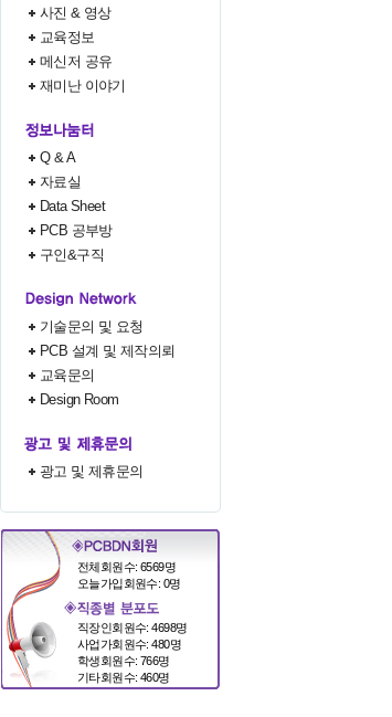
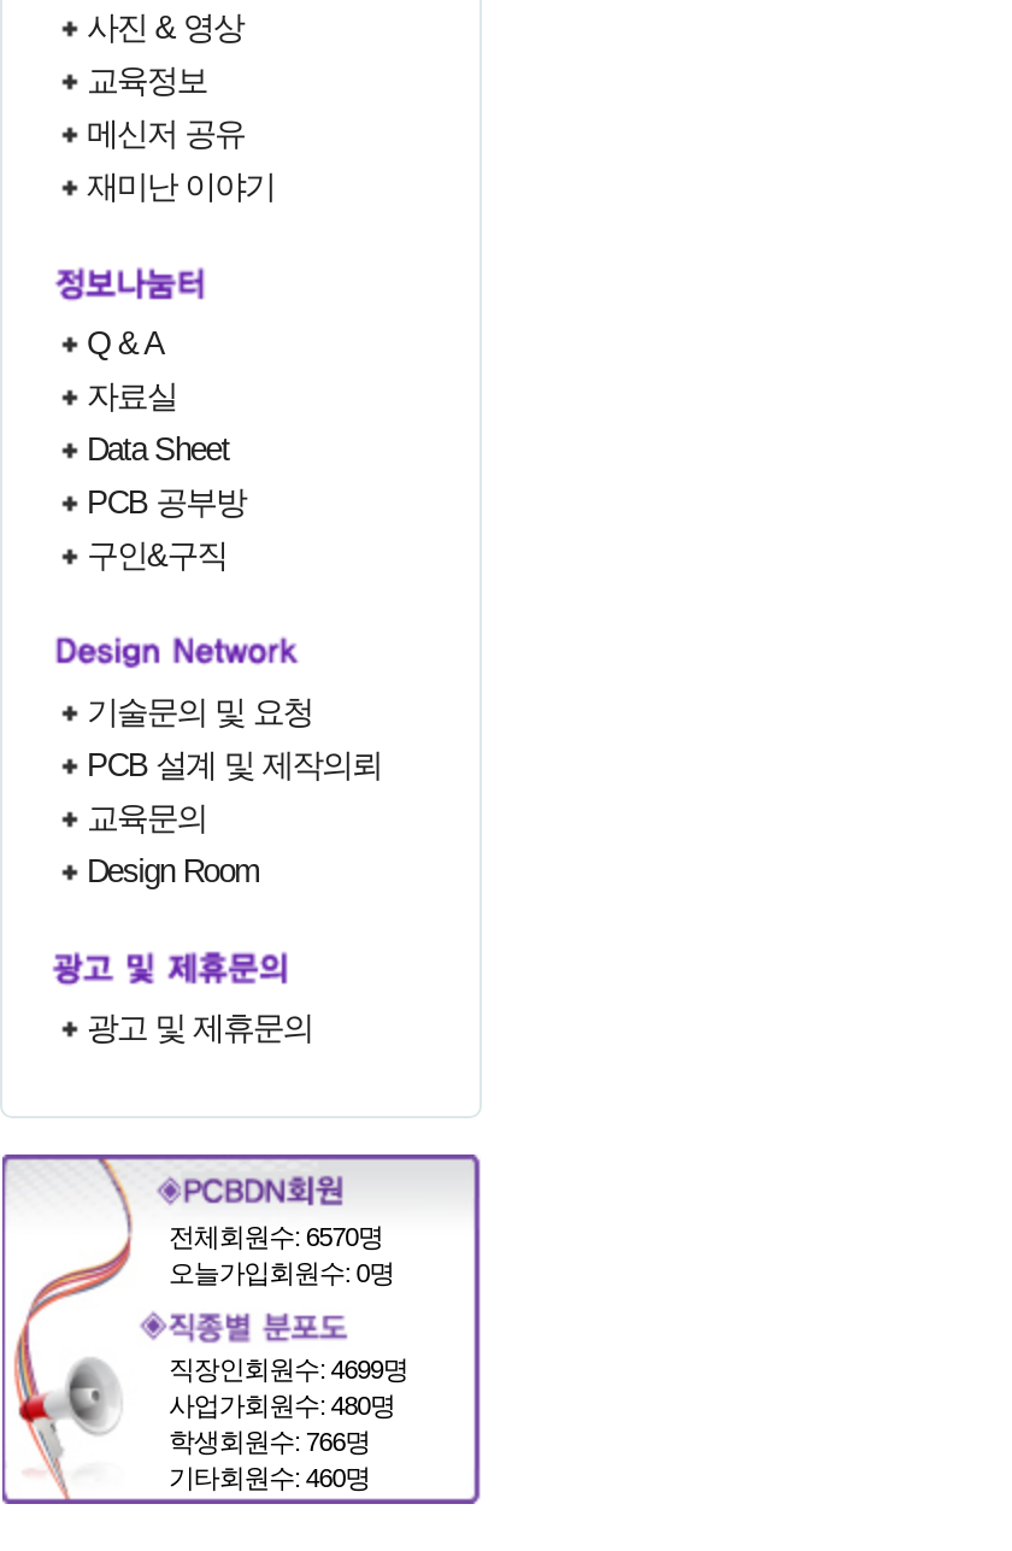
[77,560,175,573] 전체회원수: 6569명 -> [169,1222,383,1251] 전체회원수: 6570명
[77,621,187,634] 직장인회원수: 4698명 -> [169,1355,408,1383] 직장인회원수: 4699명

